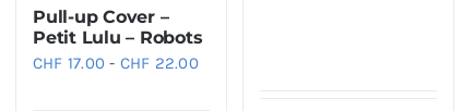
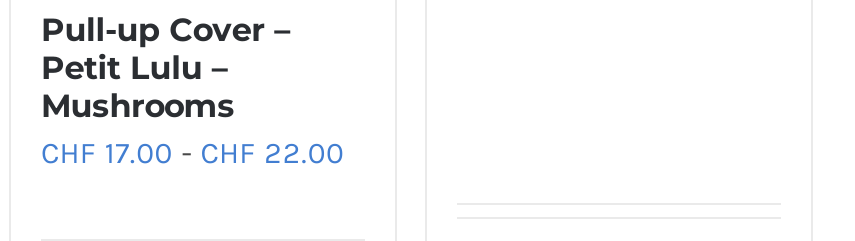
[33,27,202,48] Petit Lulu – Robots -> [41,49,235,125] Petit Lulu – | Mushrooms

